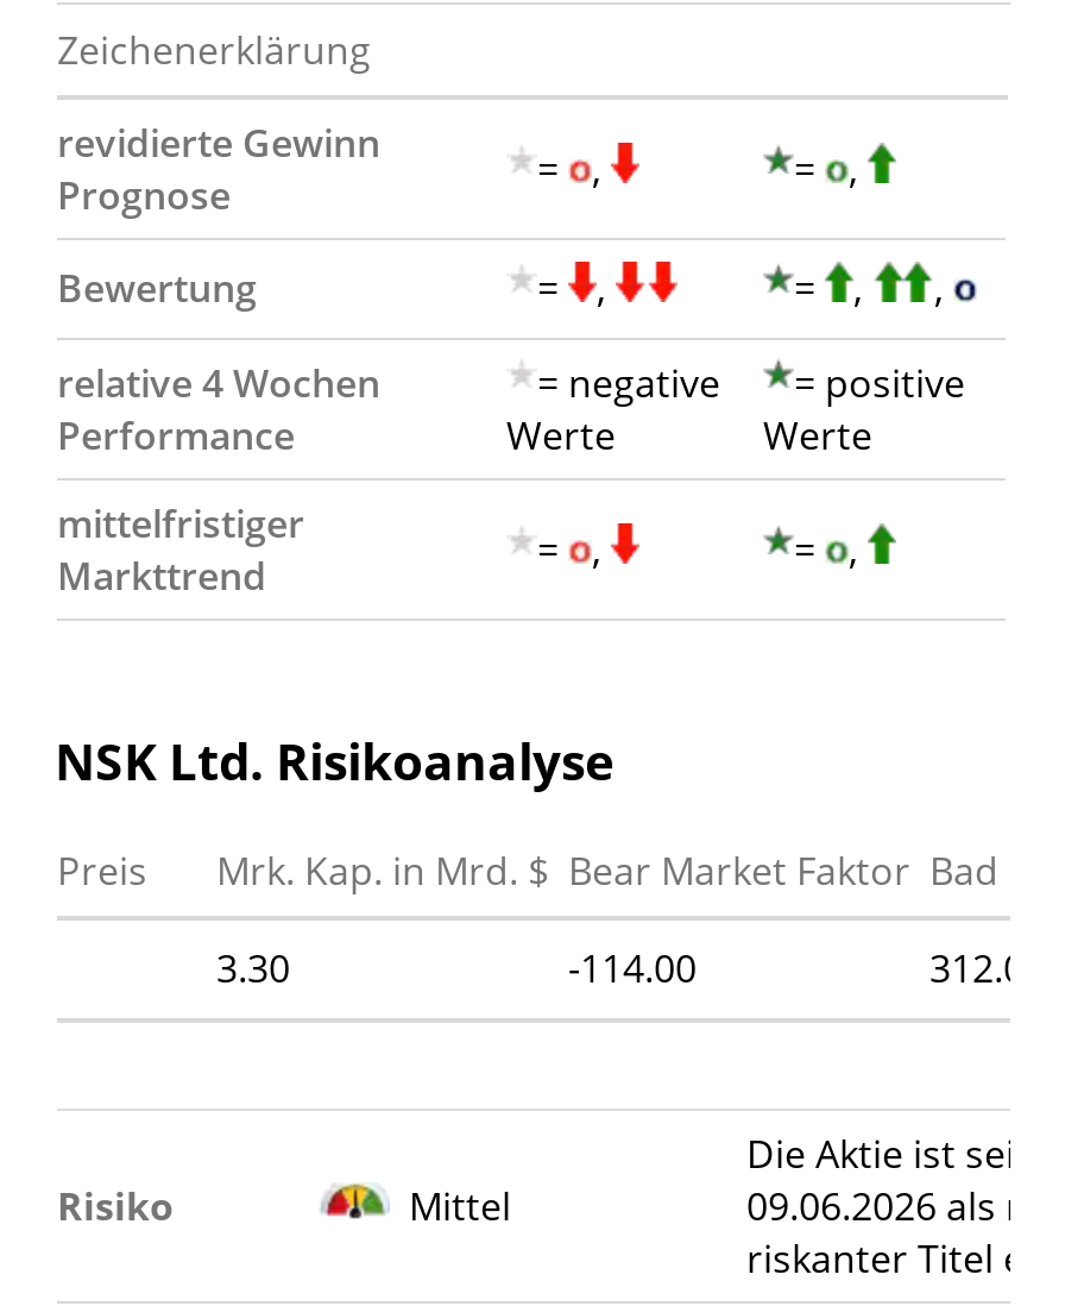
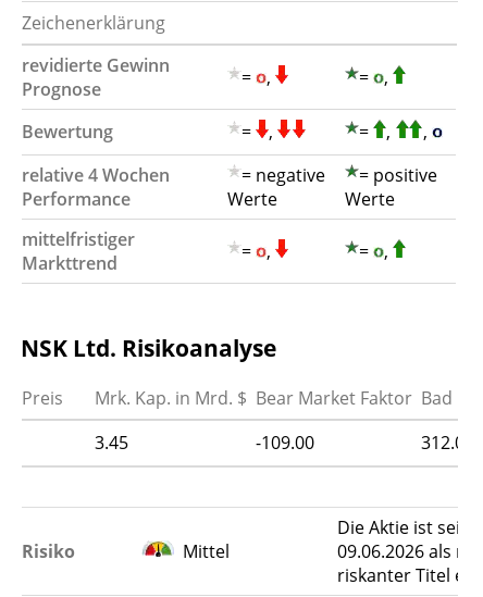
[216,942,290,994] 3.30 -> [95,431,128,455] 3.45
[568,942,697,994] -114.00 -> [256,431,314,455] -109.00

